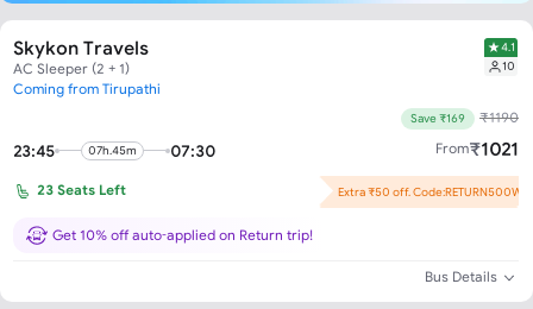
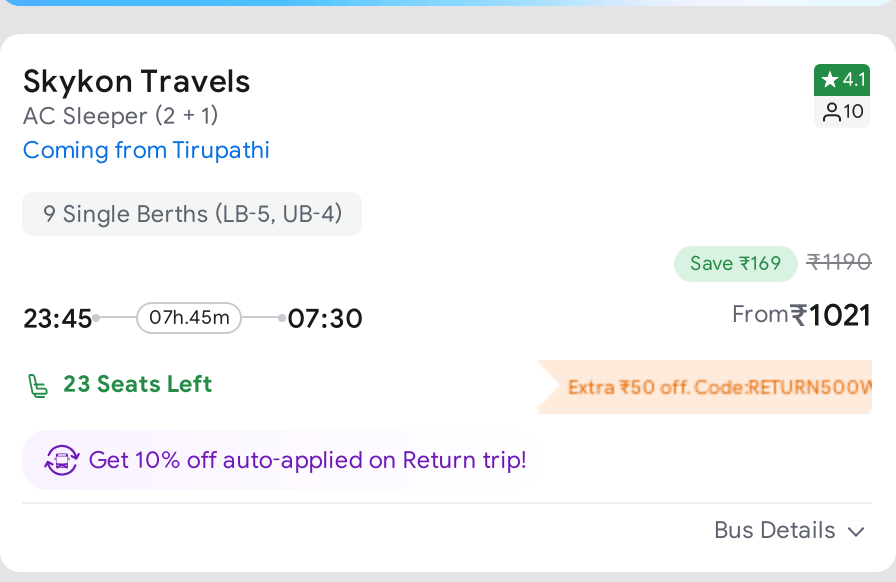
none -> [42,200,342,226] 9 Single Berths (LB-5, UB-4)

